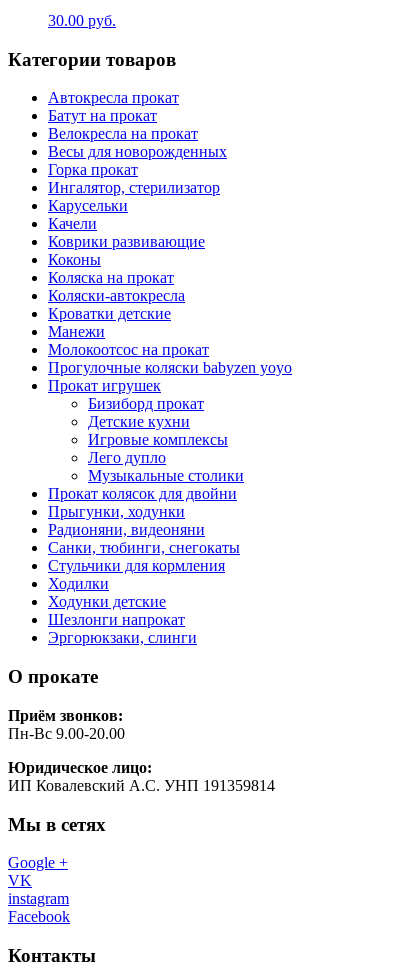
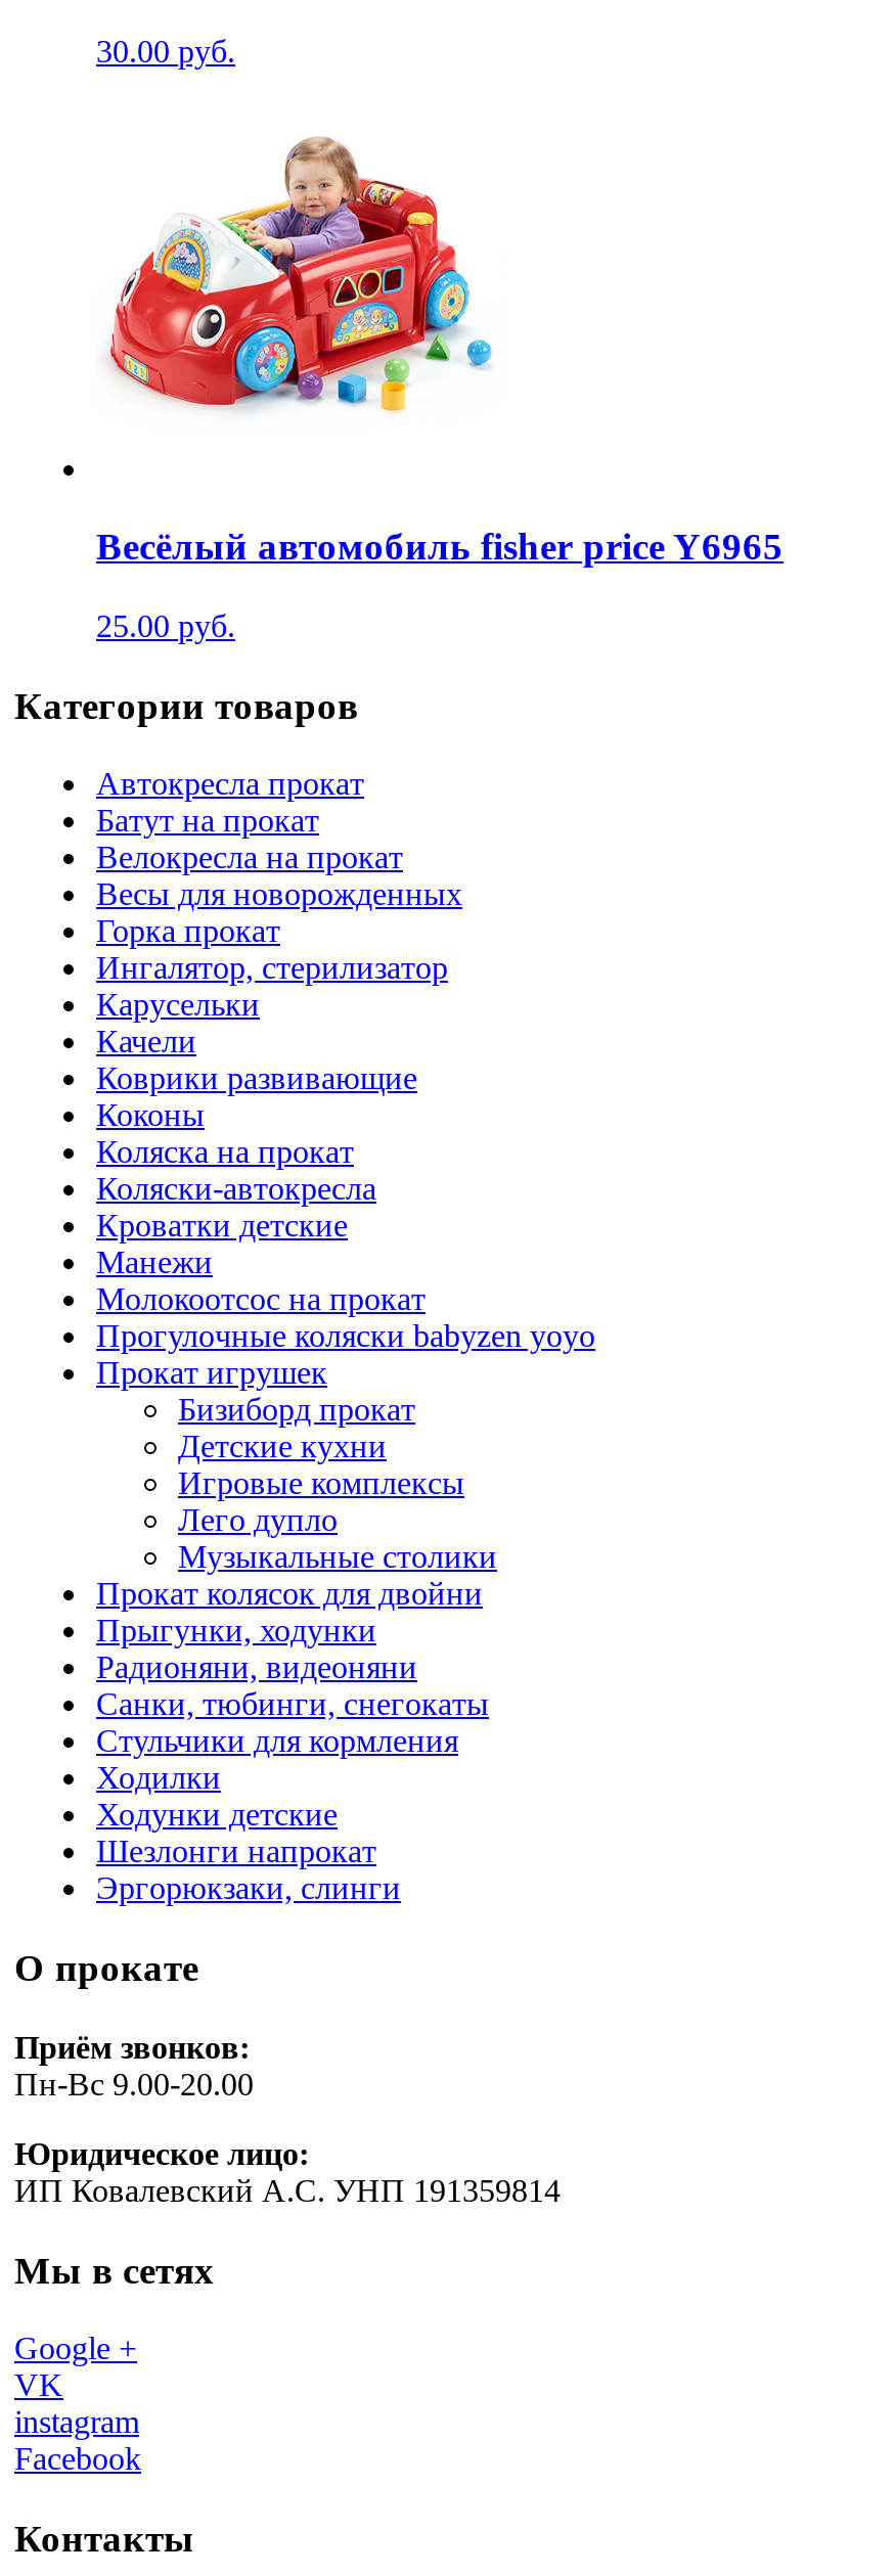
none -> [96,525,784,643] Весёлый автомобиль fisher price Y6965 | 25.00 руб.
none -> [106,135,493,415] [image]

